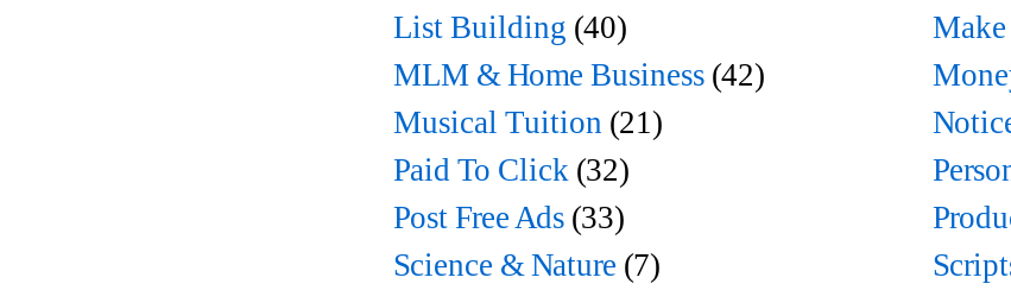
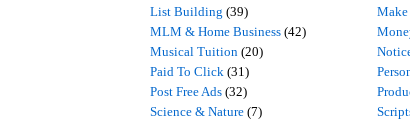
[393,9,626,44] List Building (40) -> [150,4,248,19] List Building (39)
[393,104,662,140] Musical Tuition (21) -> [150,44,263,59] Musical Tuition (20)
[393,151,628,187] Paid To Click (32) -> [150,64,249,79] Paid To Click (31)
[393,199,624,235] Post Free Ads (33) -> [150,84,247,99] Post Free Ads (32)

